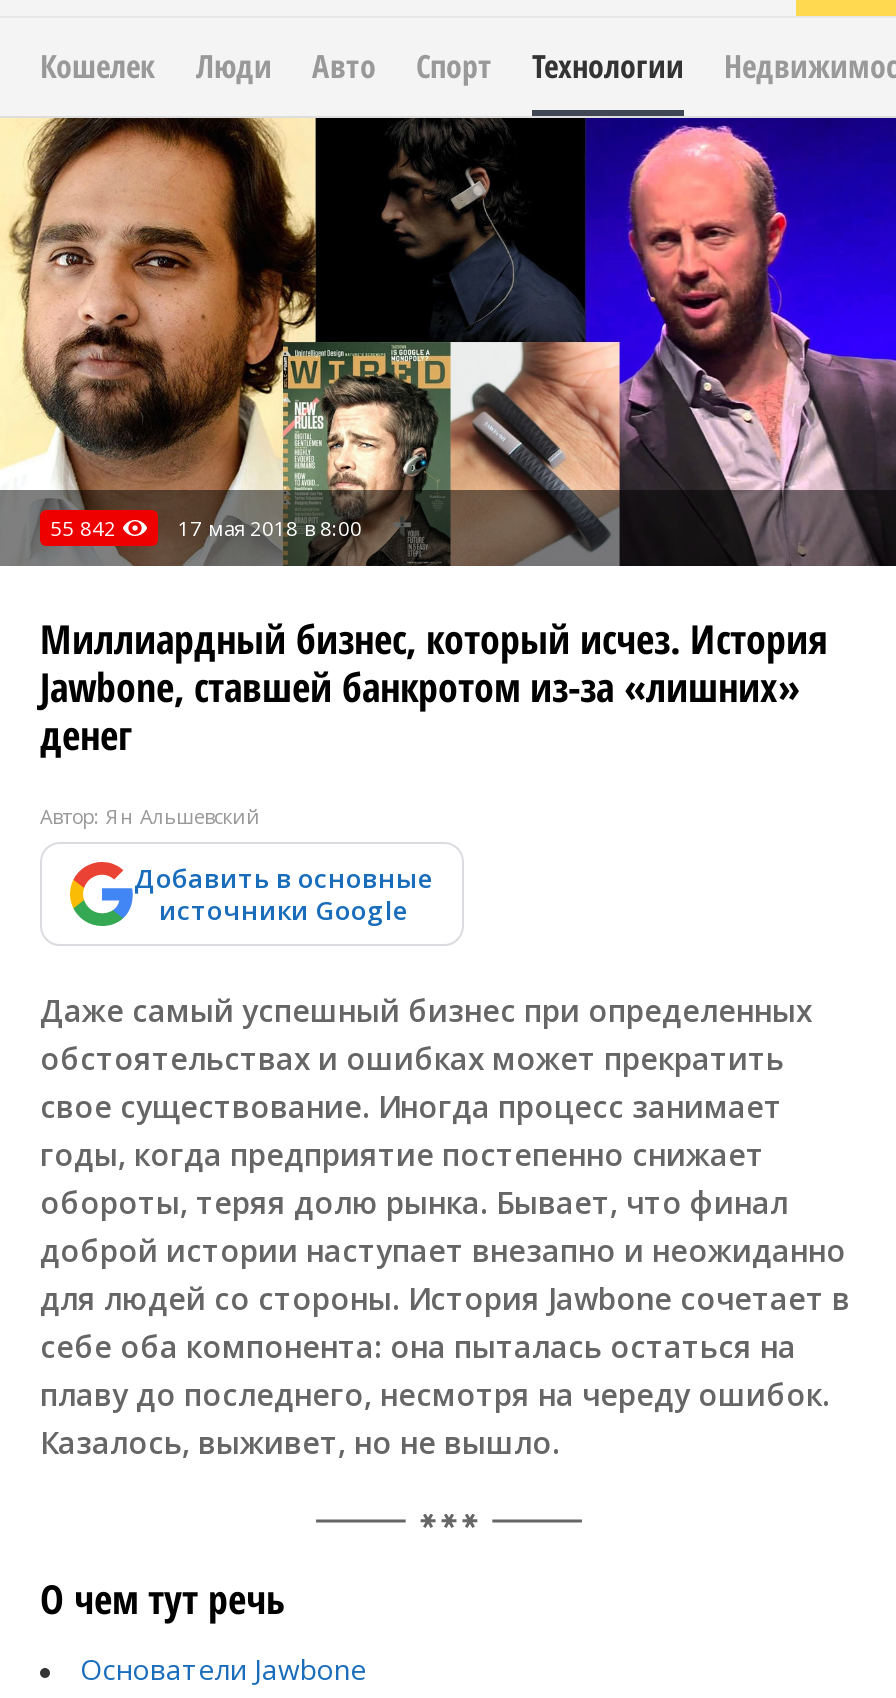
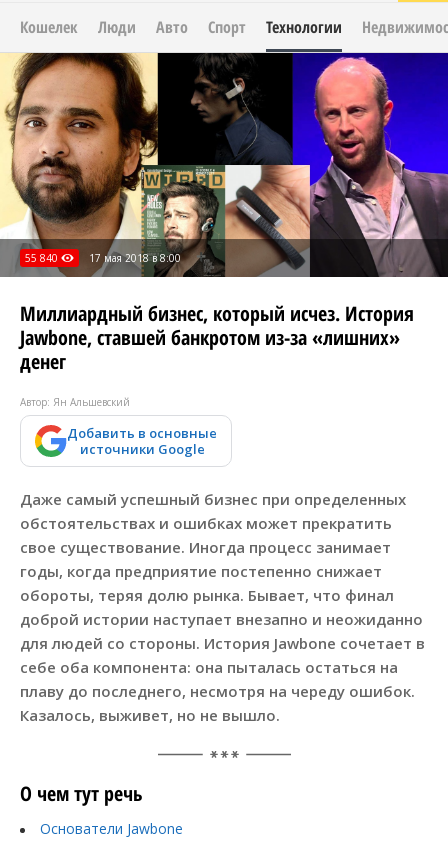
[50,514,362,542] 55 842 17 мая 2018 в 8:00 -> [25,251,181,265] 55 840 17 мая 2018 в 8:00

